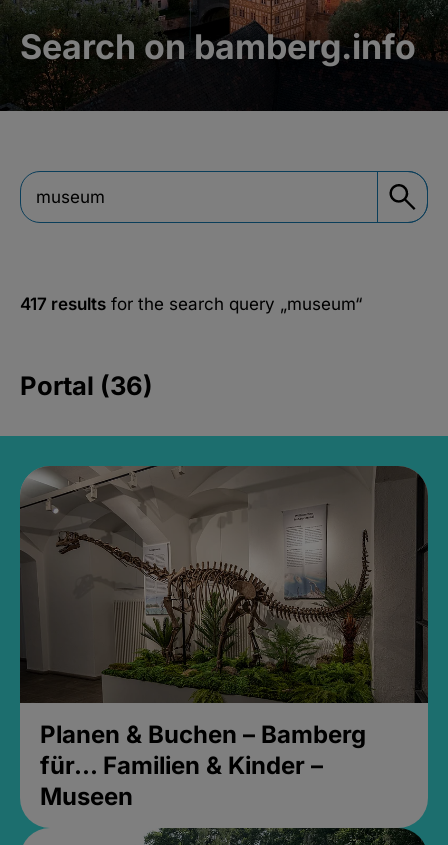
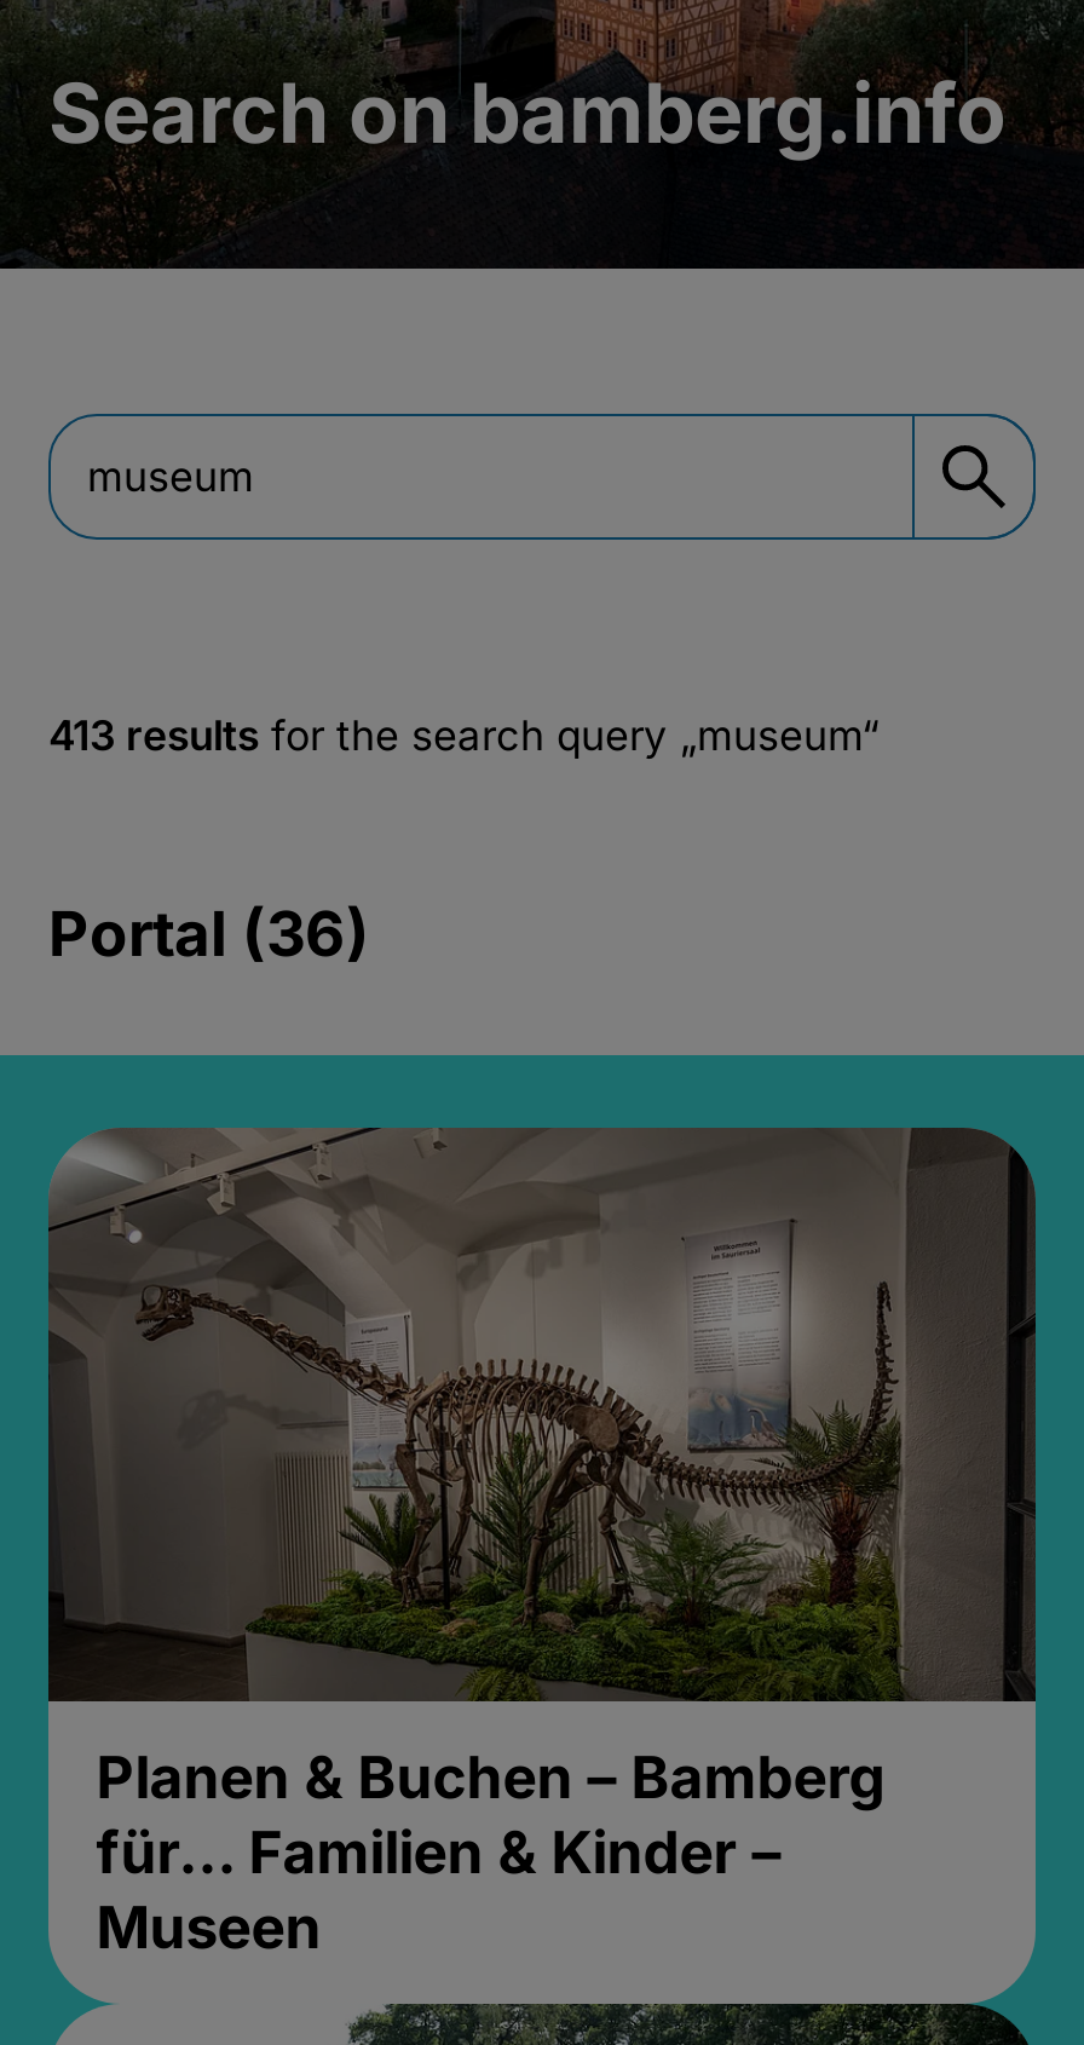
[20,293,362,313] 417 results for the search query „museum“ -> [48,710,878,759] 413 results for the search query „museum“

